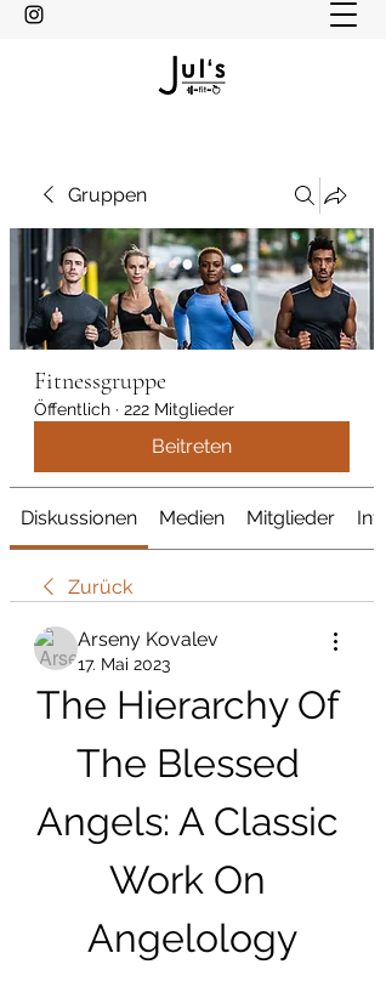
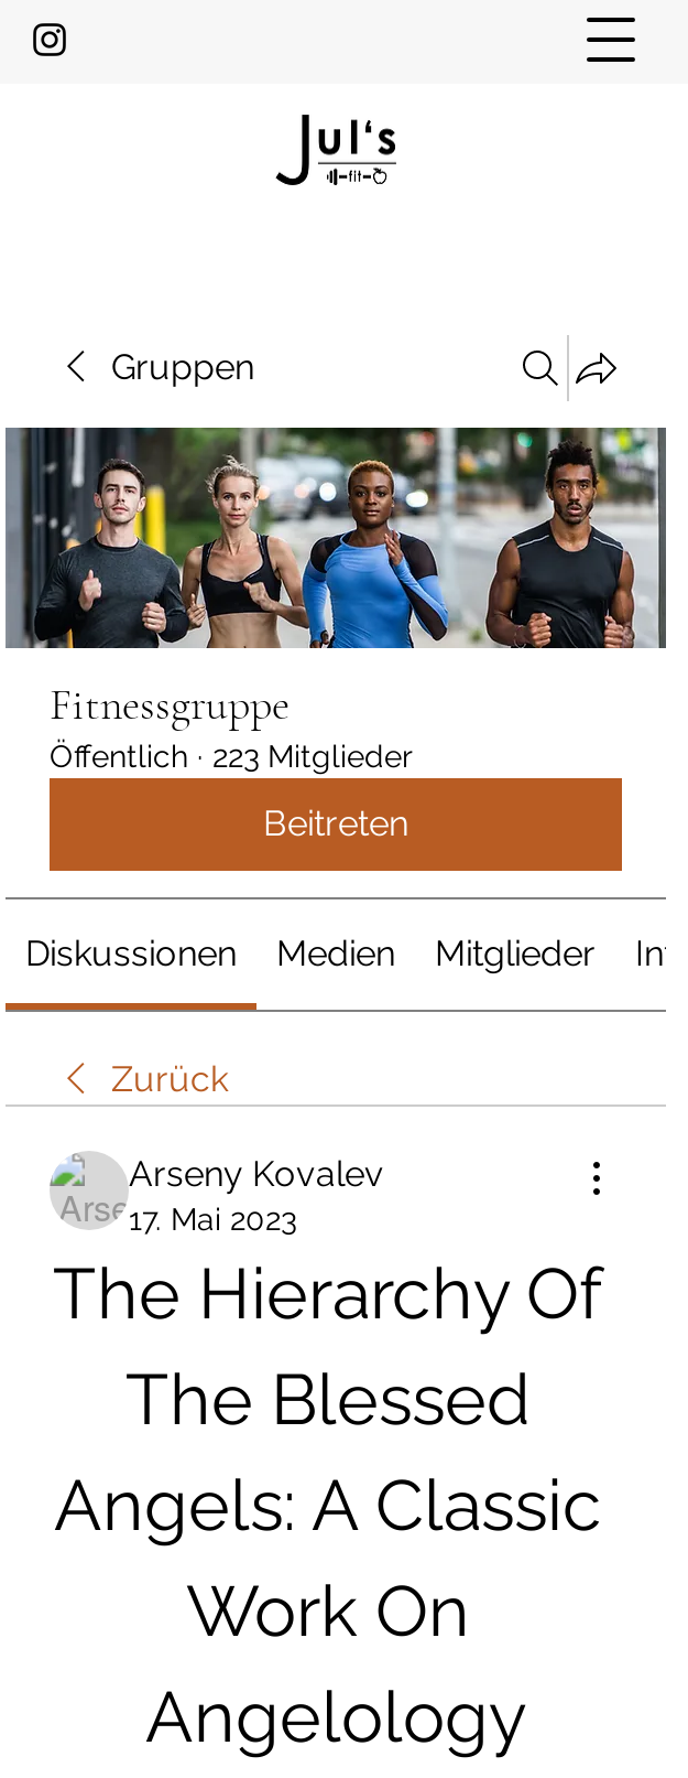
[34,399,234,419] Öffentlich · 222 Mitglieder -> [50,739,413,774] Öffentlich · 223 Mitglieder

